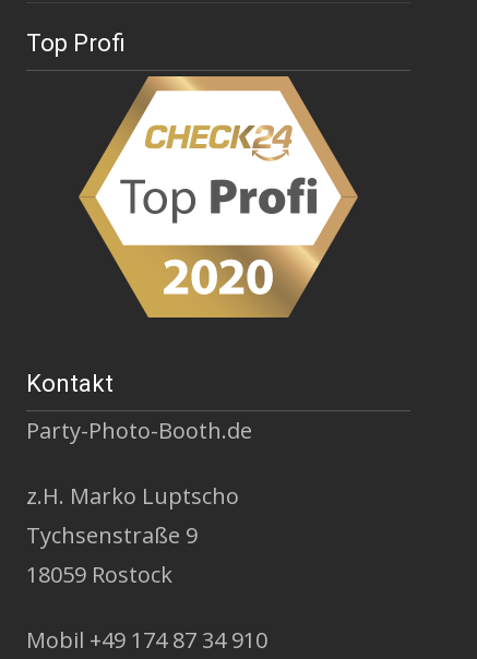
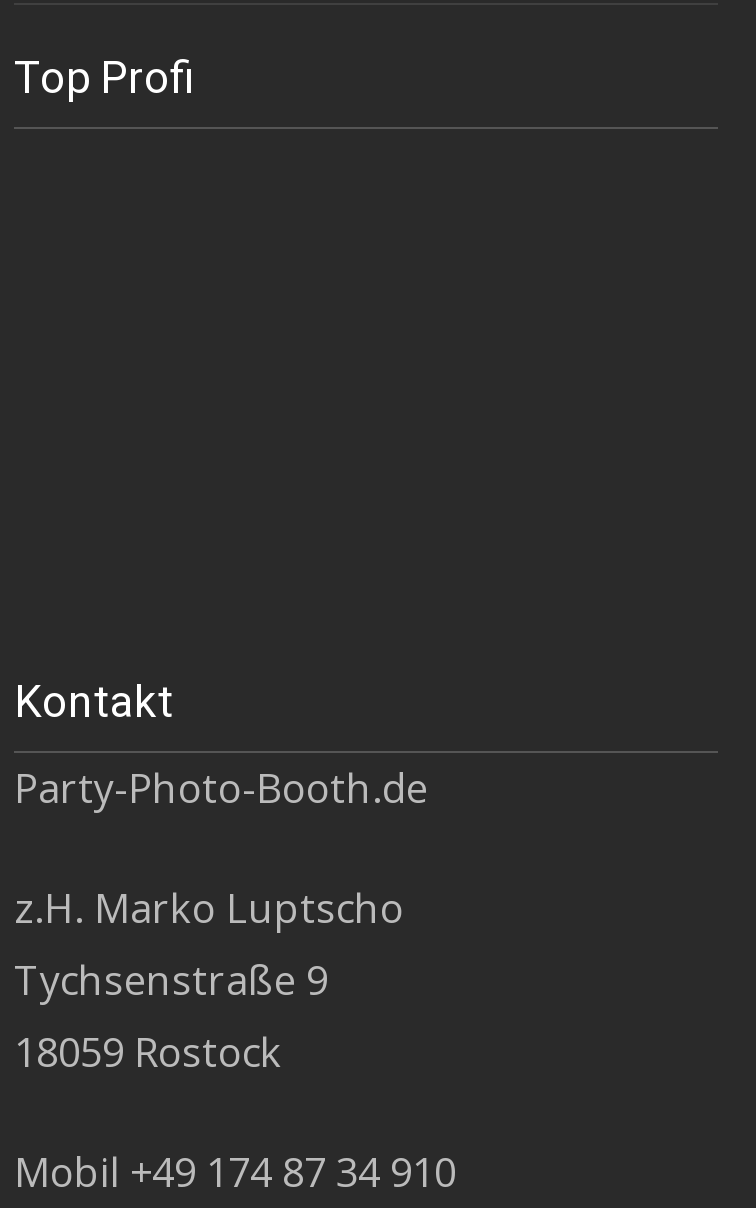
[77,75,359,319] [image] -> none

